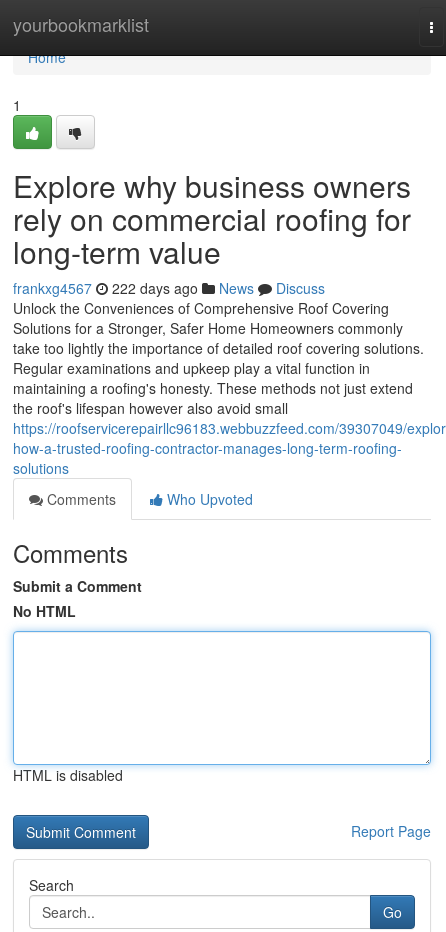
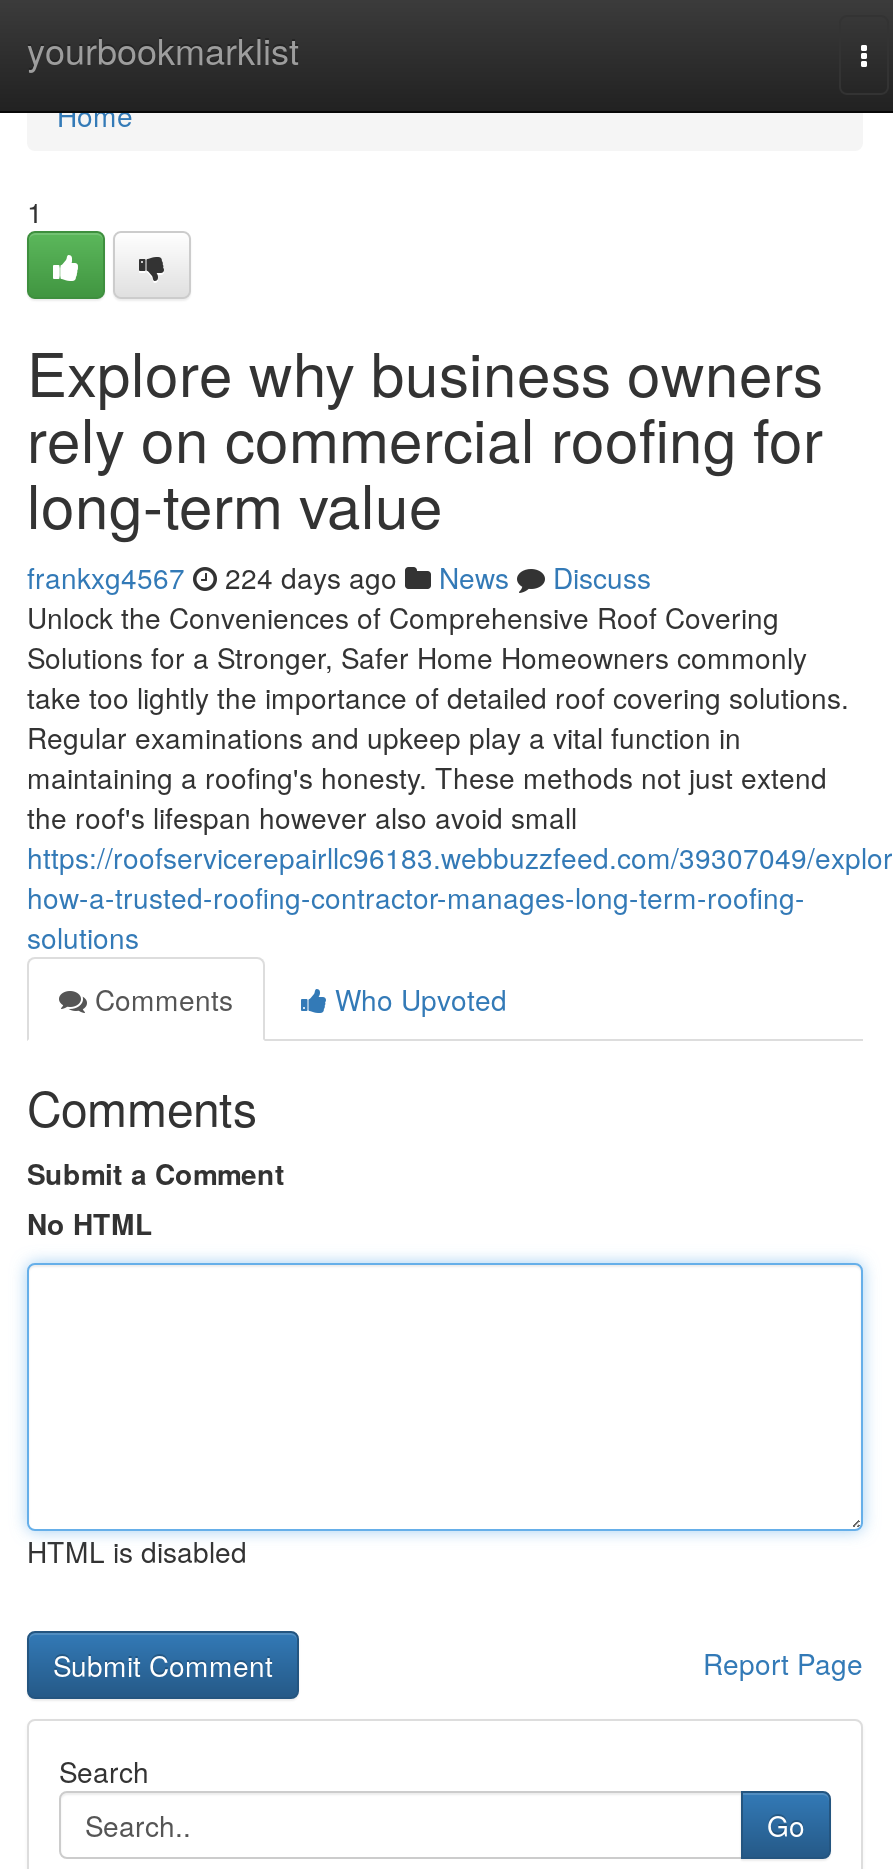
[13,278,325,298] frankxg4567 222 days ago News Discuss -> [27,557,651,597] frankxg4567 224 days ago News Discuss

